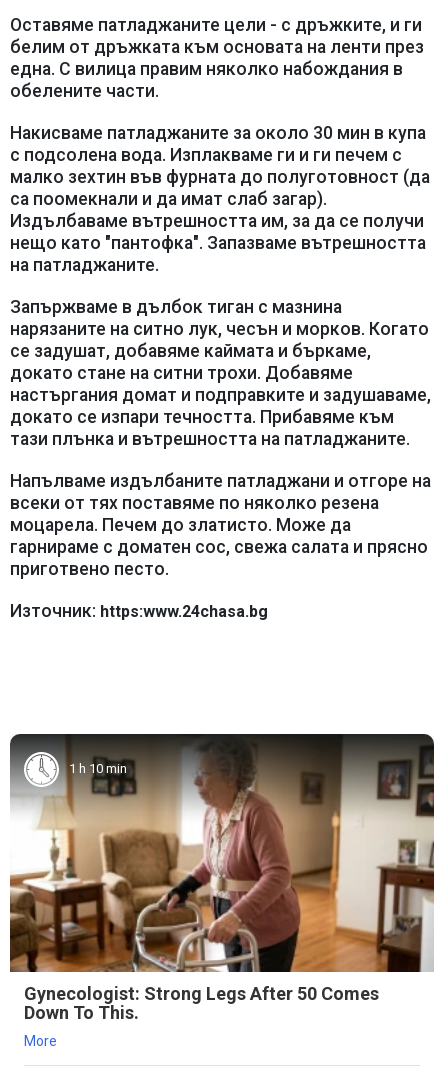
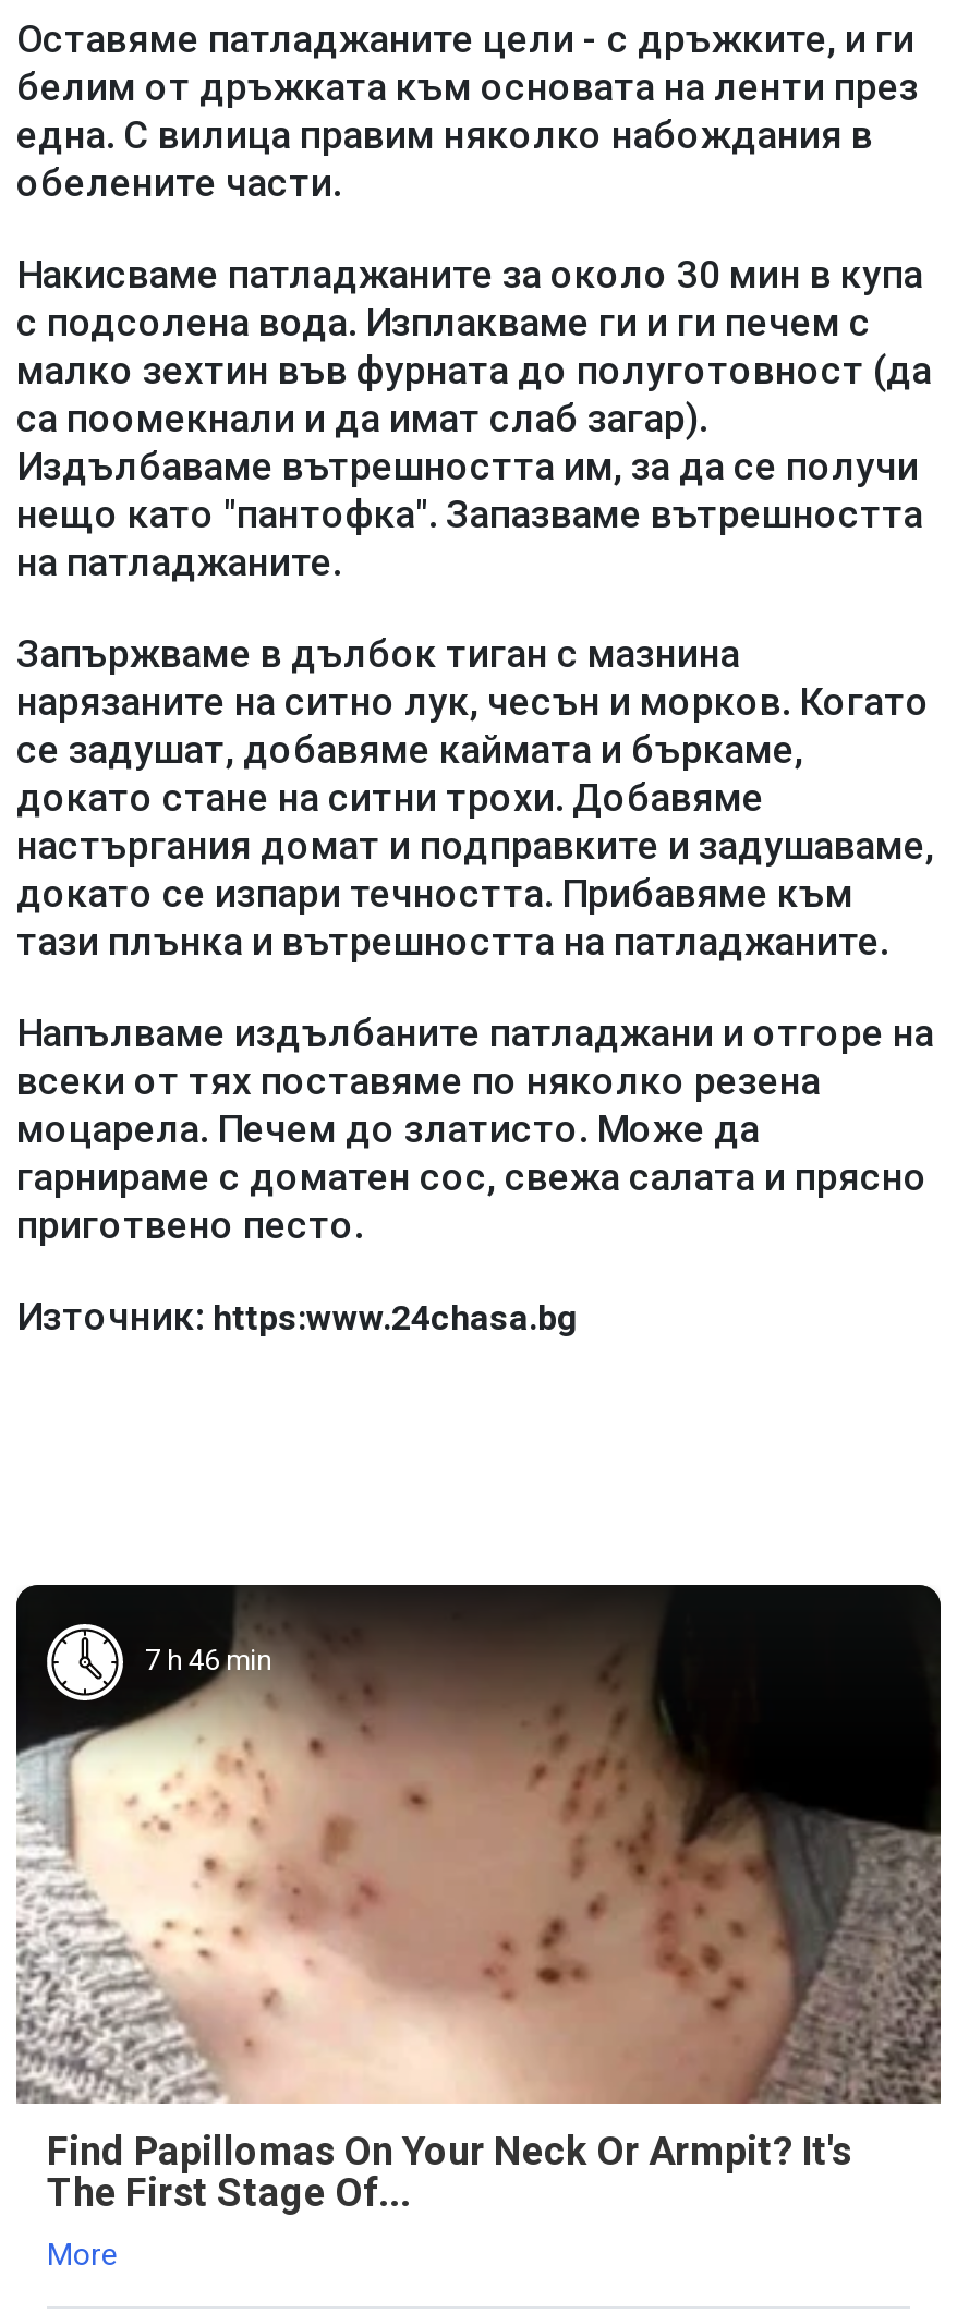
[9,735,435,973] [image] | 1 h 10 min -> [14,1589,943,2106] [image] | 7 h 46 min
[24,983,379,1023] Gynecologist: Strong Legs After 50 Comes | Down To This. -> [47,2128,851,2215] Find Papillomas On Your Neck Or Armpit? It's | The First Stage Of...

